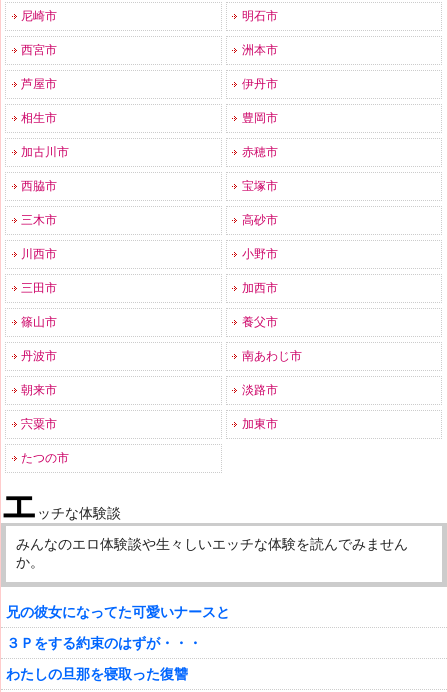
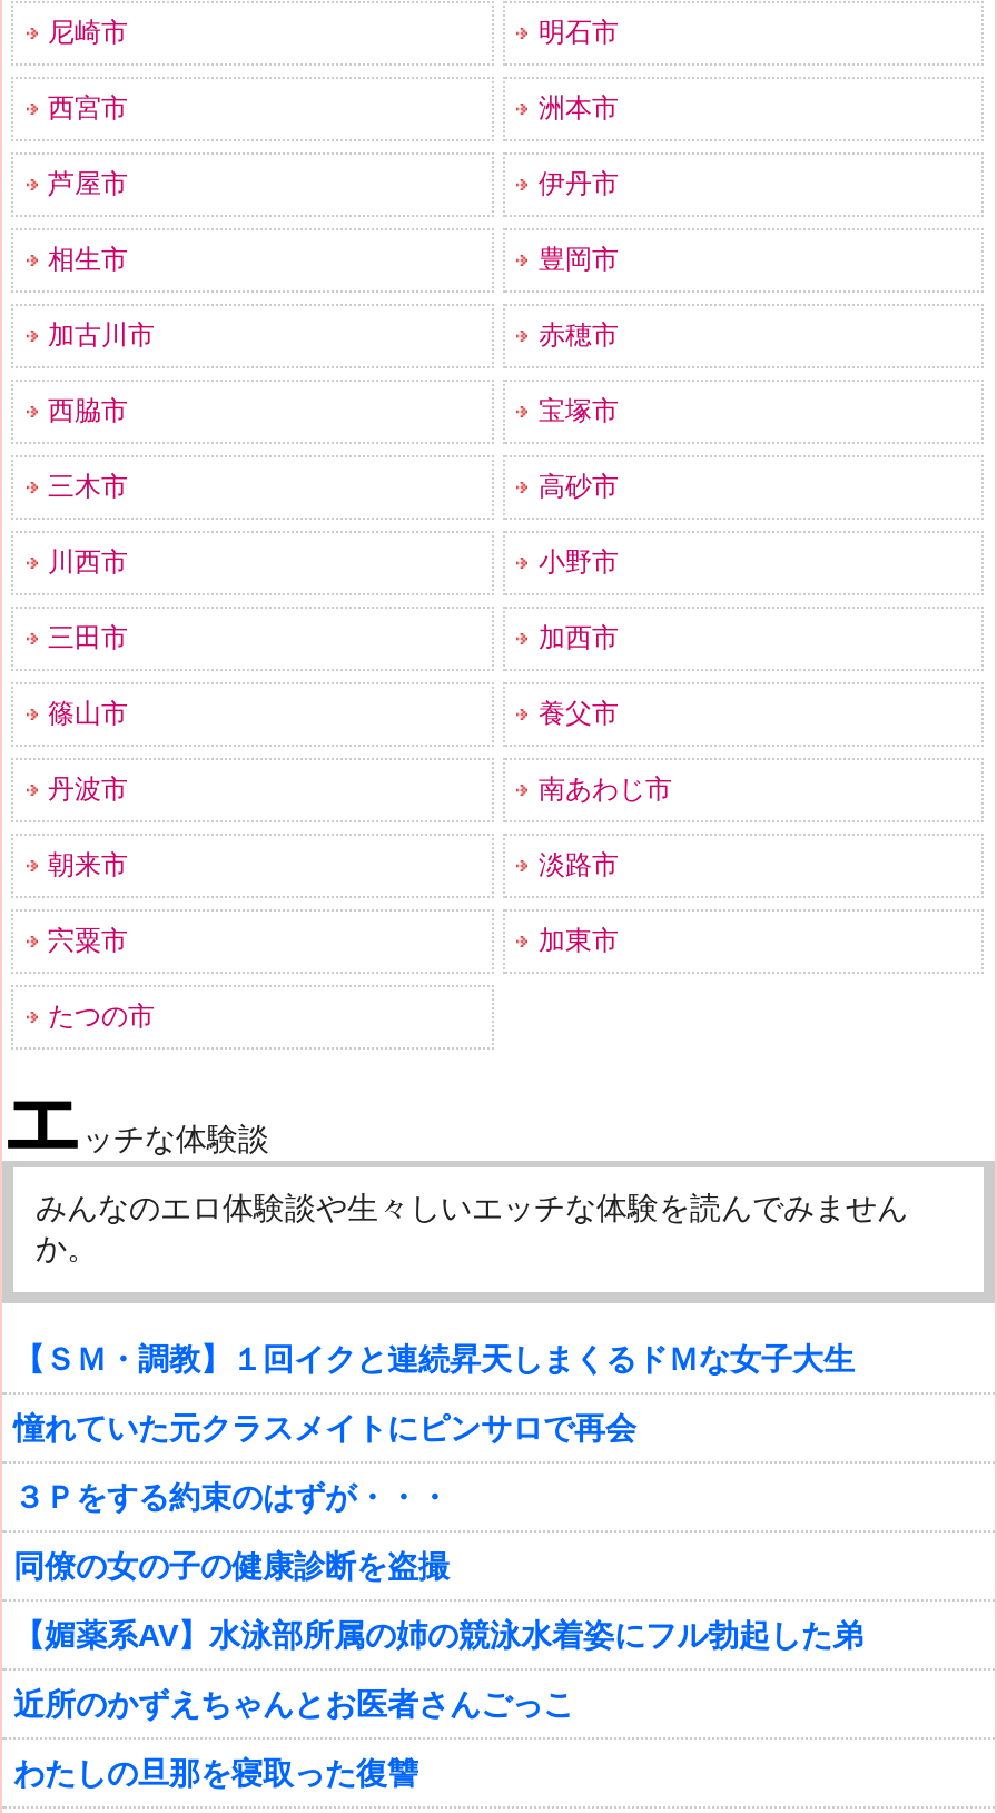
[6,604,230,620] 兄の彼女になってた可愛いナースと -> [13,1342,855,1446] 【ＳＭ・調教】１回イクと連続昇天しまくるドＭな女子大生 | 憧れていた元クラスメイトにピンサロで再会
none -> [13,1549,863,1722] 同僚の女の子の健康診断を盗撮 | 【媚薬系AV】水泳部所属の姉の競泳水着姿にフル勃起した弟 | 近所のかずえちゃんとお医者さんごっこ

